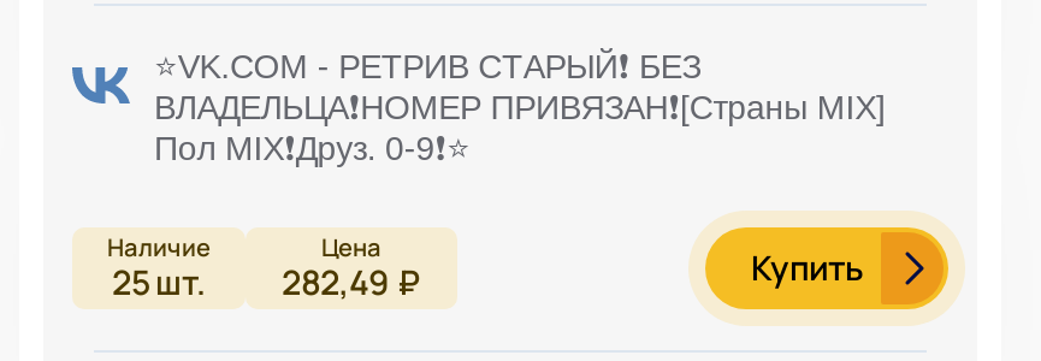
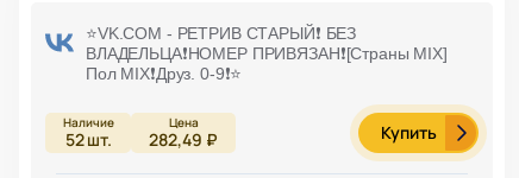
[112,259,421,305] 25 шт. 282,49 ₽ -> [65,129,218,151] 52 шт. 282,49 ₽

